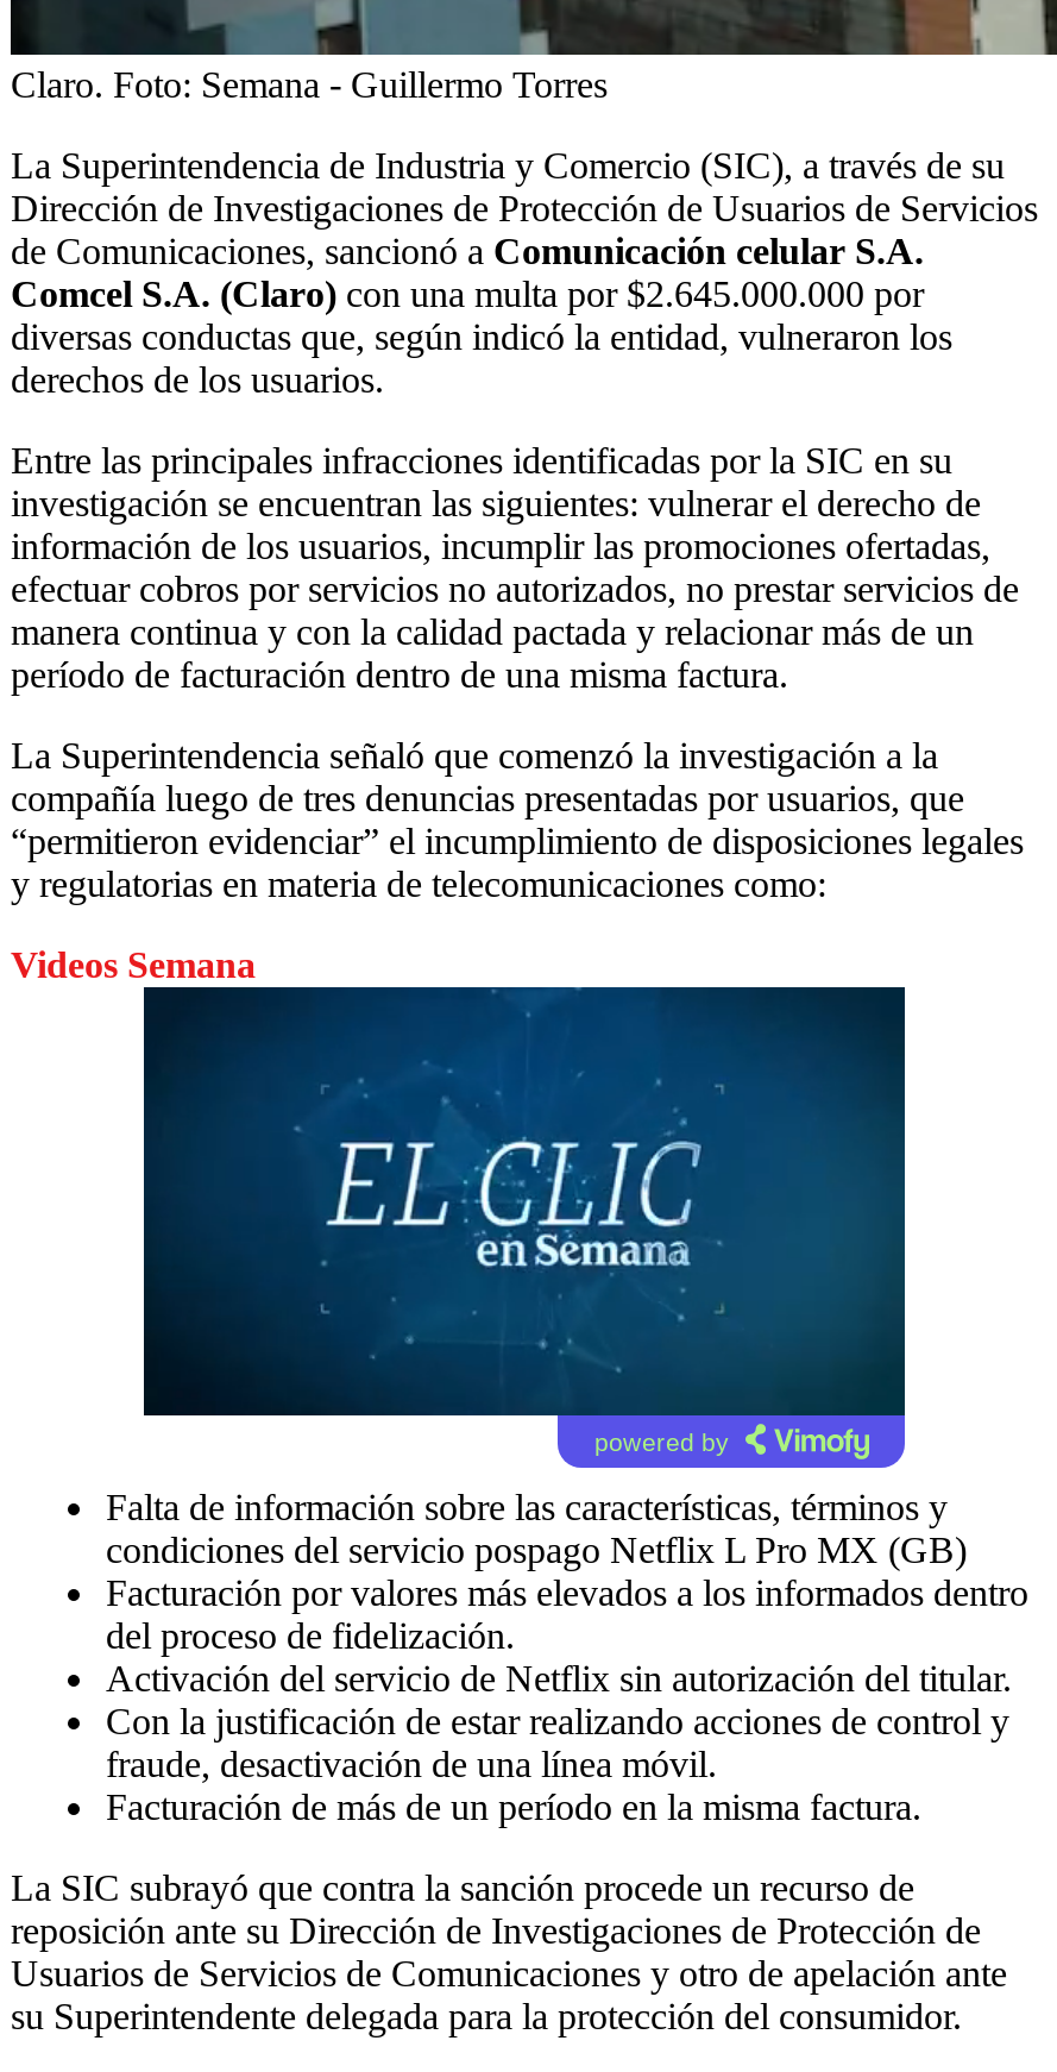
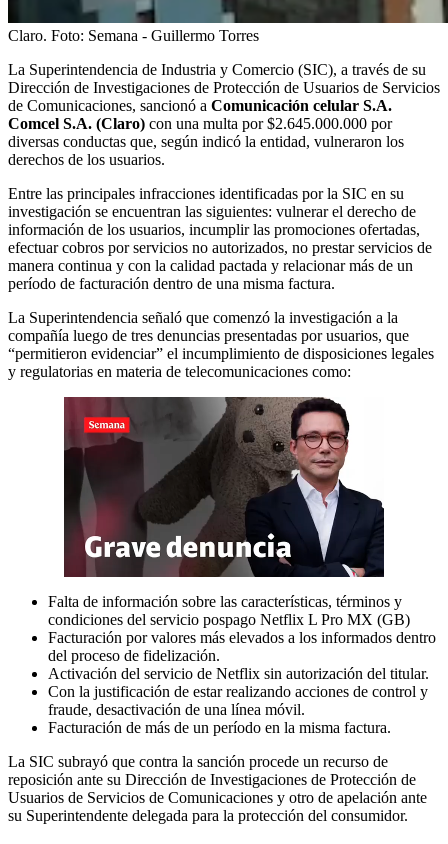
[11,943,256,984] Videos Semana -> none
[144,985,907,1470] [image] -> [63,396,384,585] [image]
[594,1426,730,1455] powered by -> none

